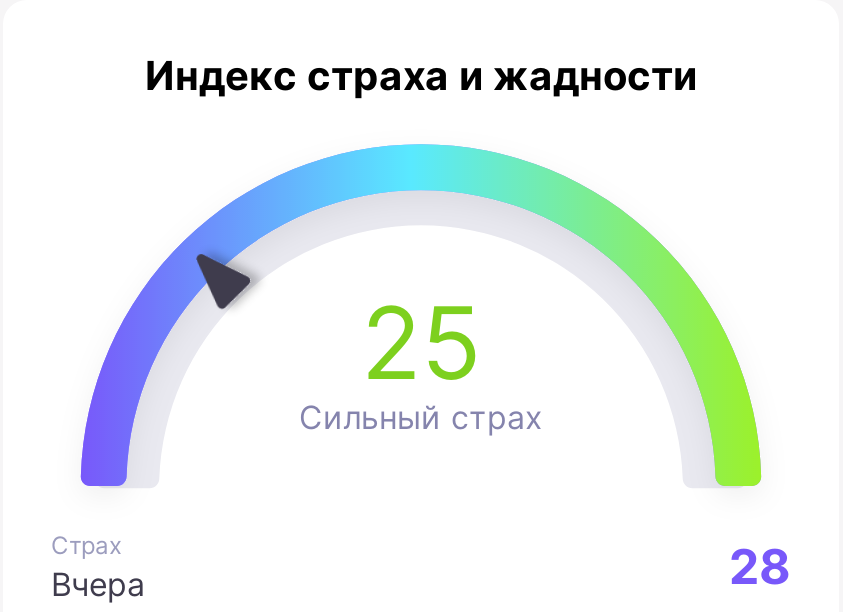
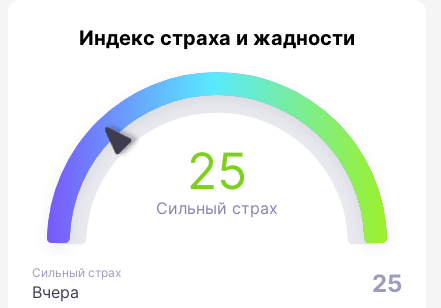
[51,529,121,559] Страх -> [32,265,121,280] Сильный страх
[729,538,791,596] 28 -> [372,269,402,298] 25

